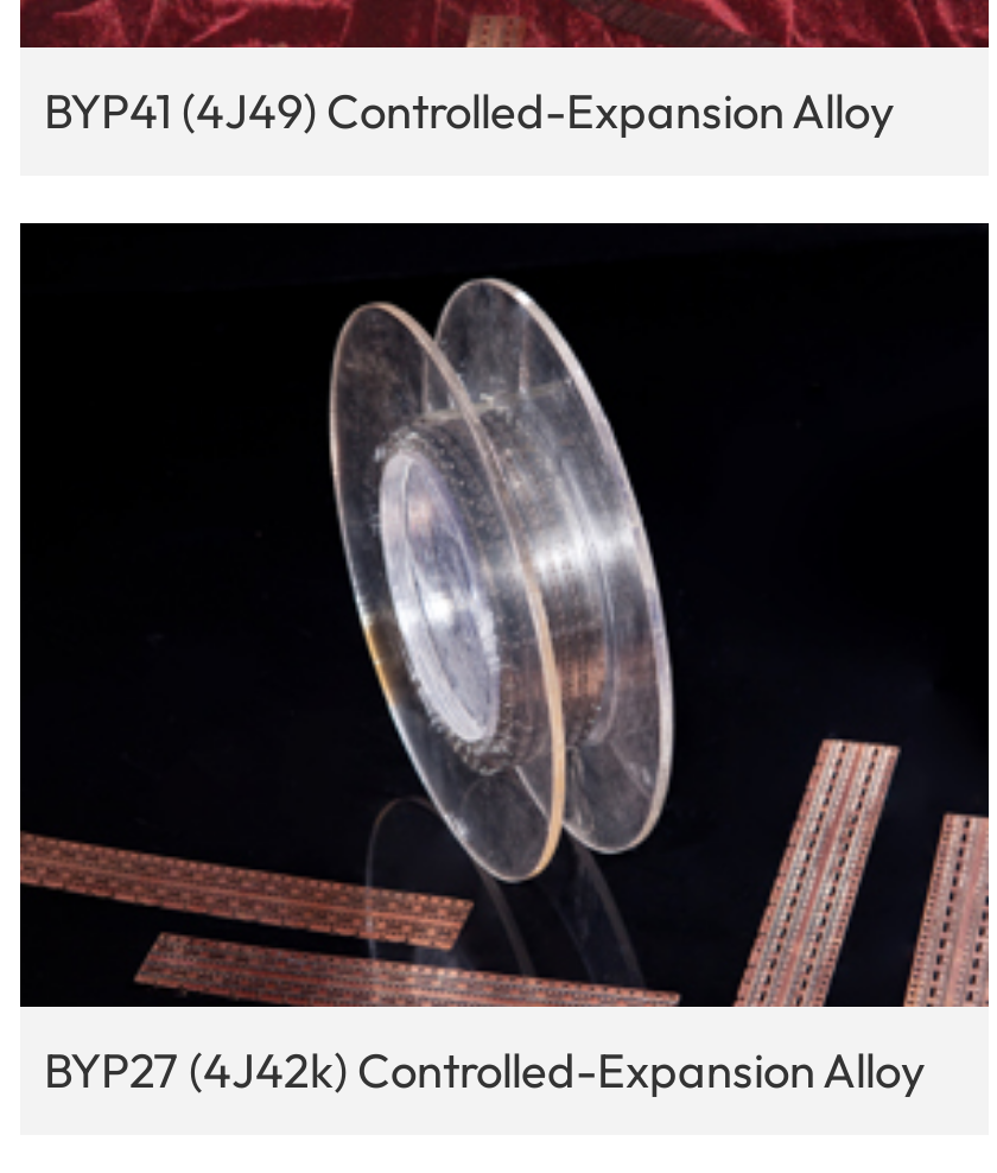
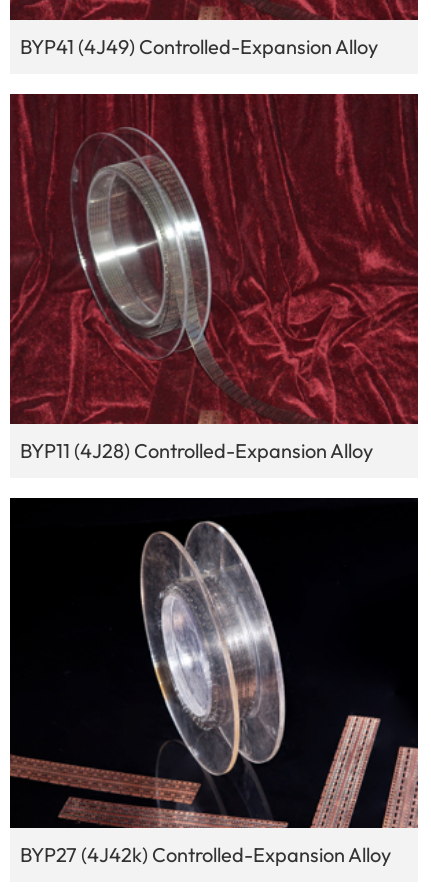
none -> [10,93,418,463] [image] | BYP11 (4J28) Controlled-Expansion Alloy

